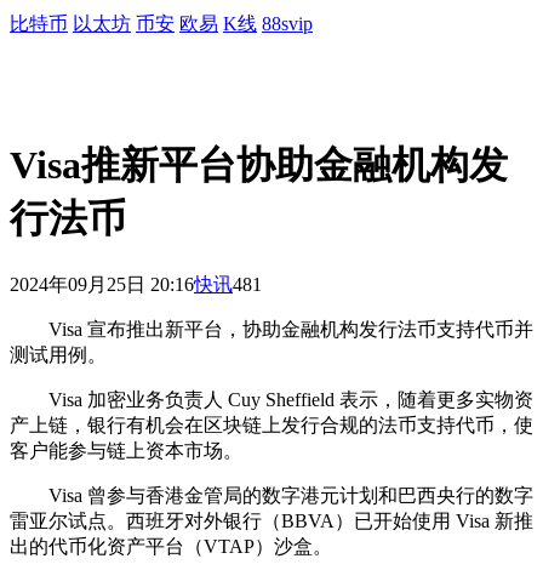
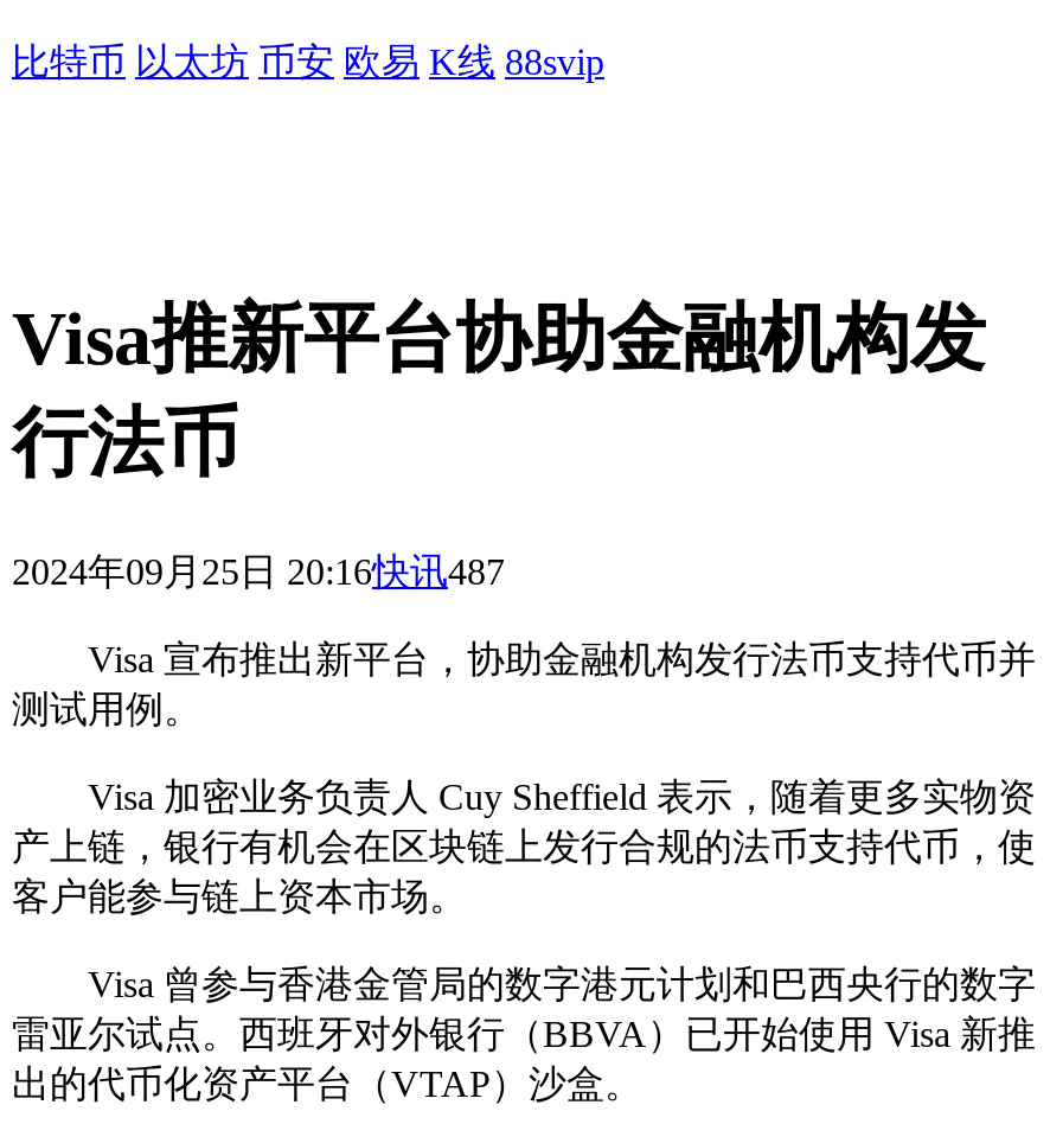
[10,274,262,295] 2024年09月25日 20:16快讯481 -> [12,551,505,591] 2024年09月25日 20:16快讯487

